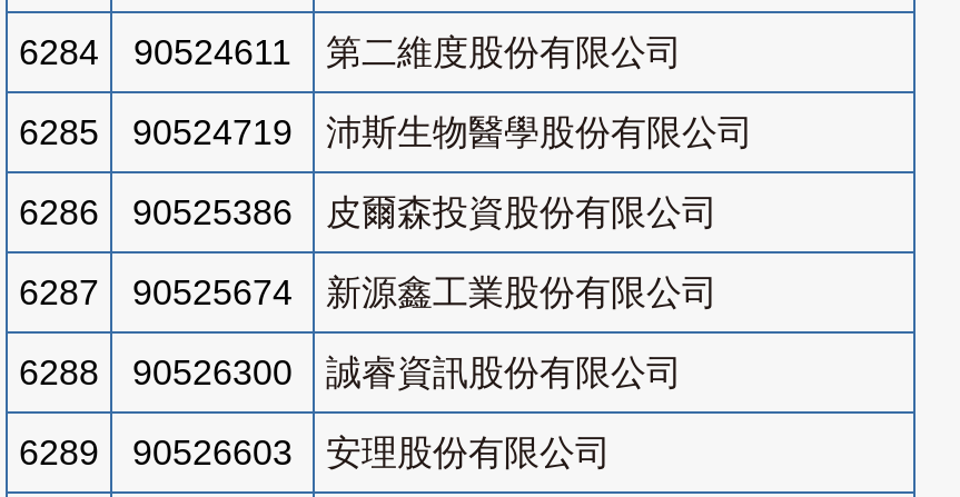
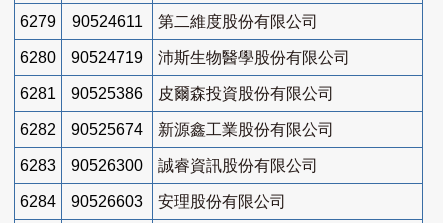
[19,33,682,71] 6284 90524611 第二維度股份有限公司 -> [20,13,318,30] 6279 90524611 第二維度股份有限公司
[19,113,753,151] 6285 90524719 沛斯生物醫學股份有限公司 -> [20,49,350,66] 6280 90524719 沛斯生物醫學股份有限公司
[19,193,717,231] 6286 90525386 皮爾森投資股份有限公司 -> [20,85,334,102] 6281 90525386 皮爾森投資股份有限公司
[19,273,717,311] 6287 90525674 新源鑫工業股份有限公司 -> [20,121,334,138] 6282 90525674 新源鑫工業股份有限公司
[19,353,682,391] 6288 90526300 誠睿資訊股份有限公司 -> [20,157,318,174] 6283 90526300 誠睿資訊股份有限公司
[19,433,611,471] 6289 90526603 安理股份有限公司 -> [20,193,286,210] 6284 90526603 安理股份有限公司

